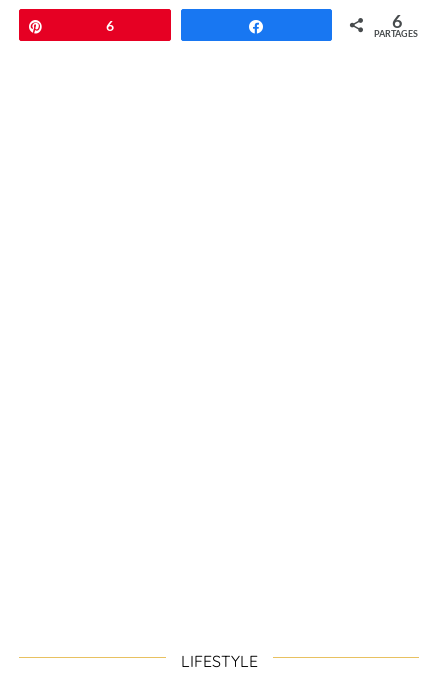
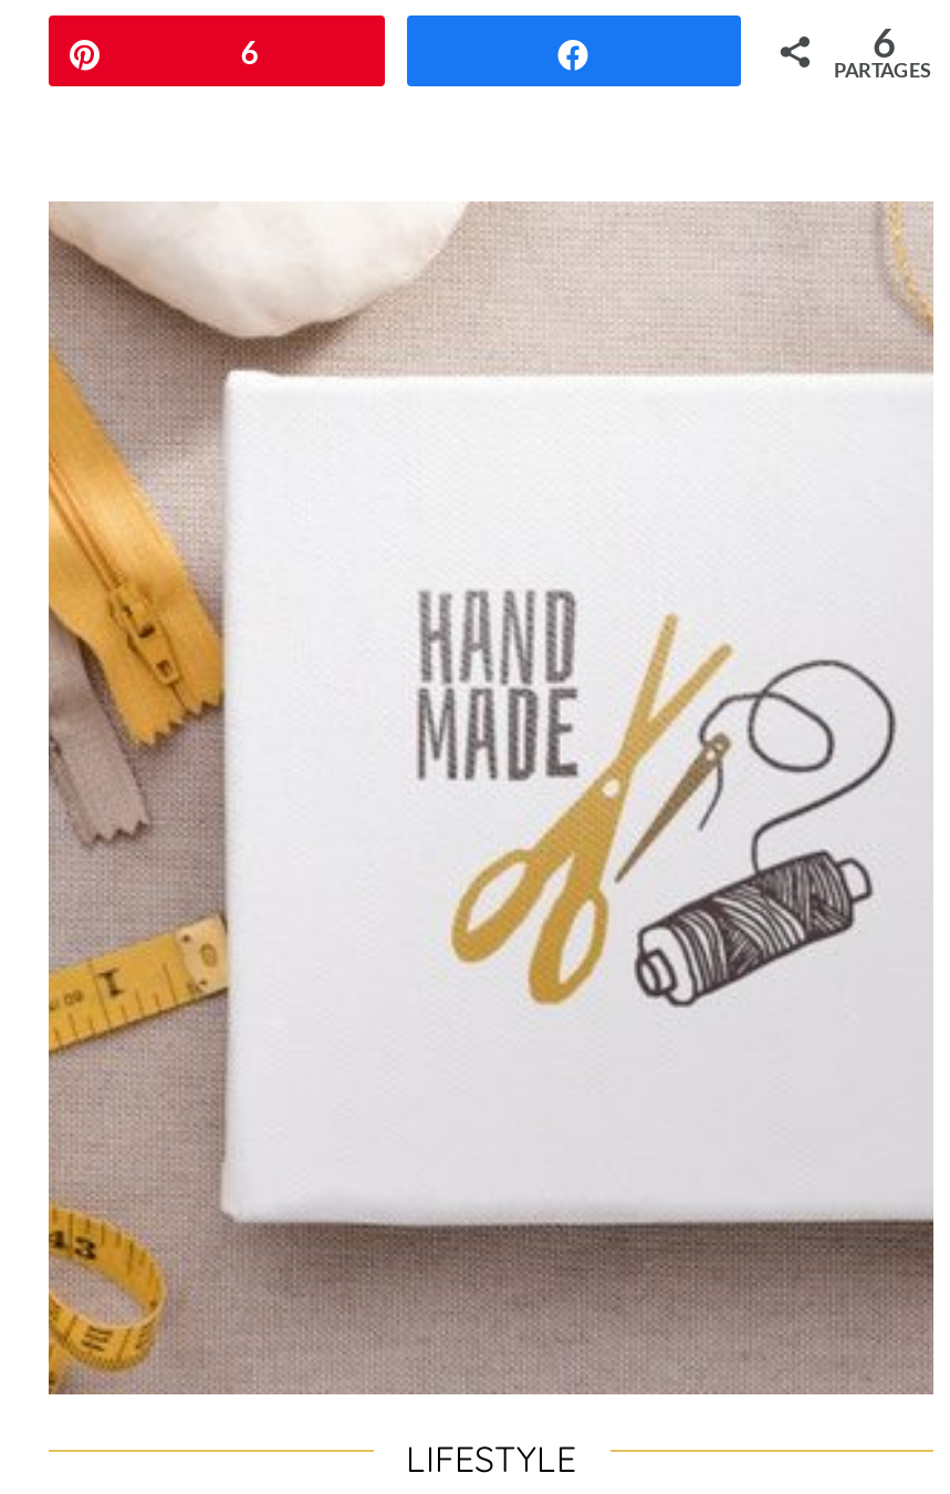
none -> [46,199,936,1397] [image]

